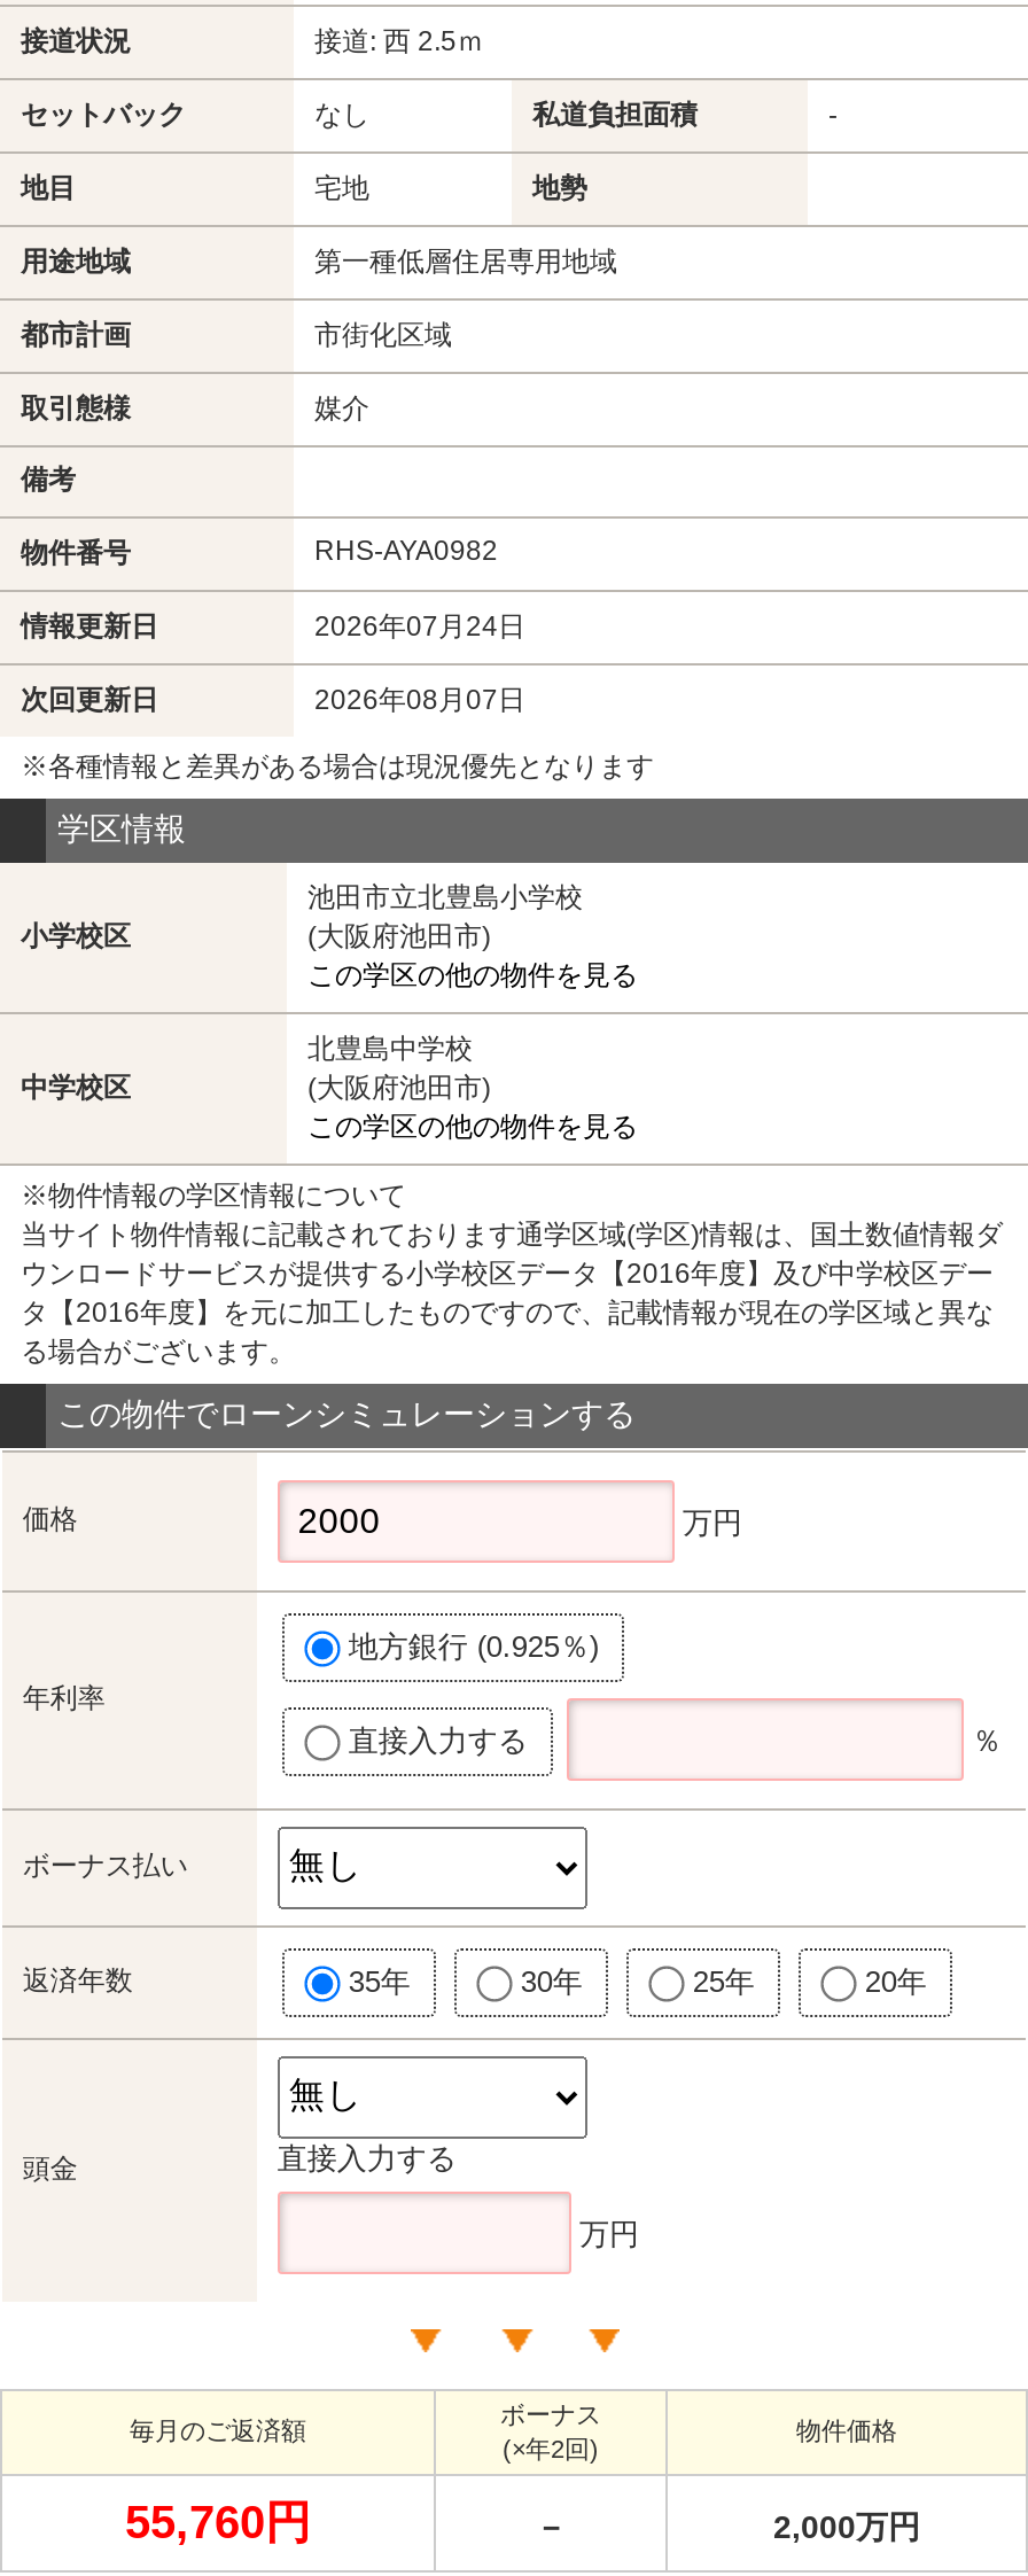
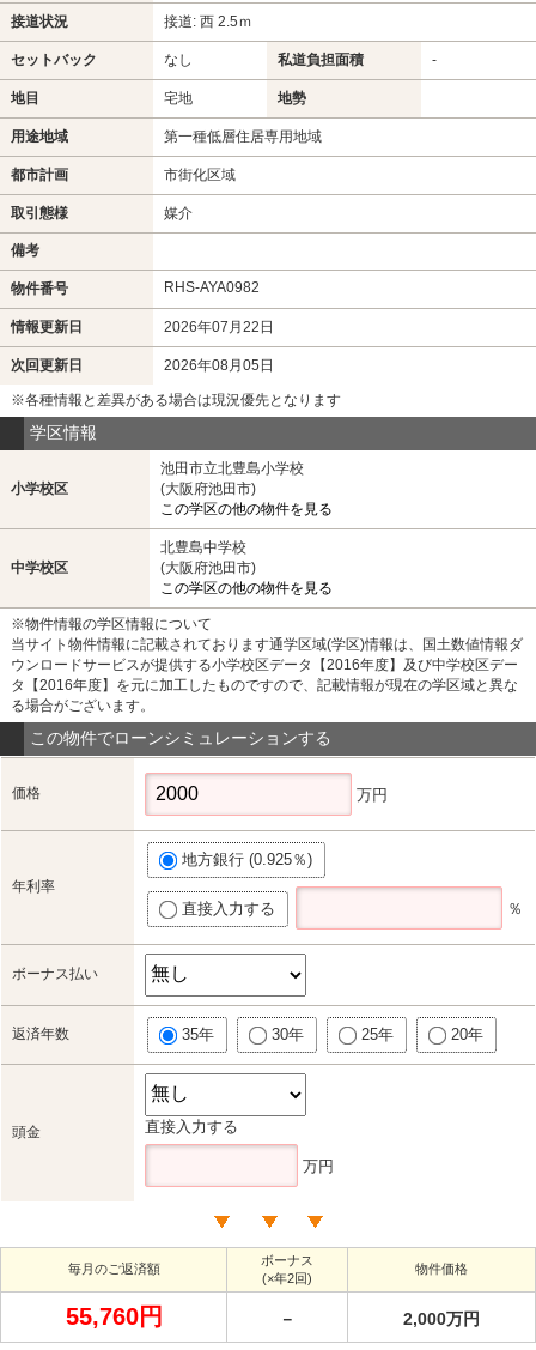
[314,610,525,642] 2026年07月24日 -> [164,318,274,335] 2026年07月22日
[314,683,525,715] 2026年08月07日 -> [164,357,274,373] 2026年08月05日

